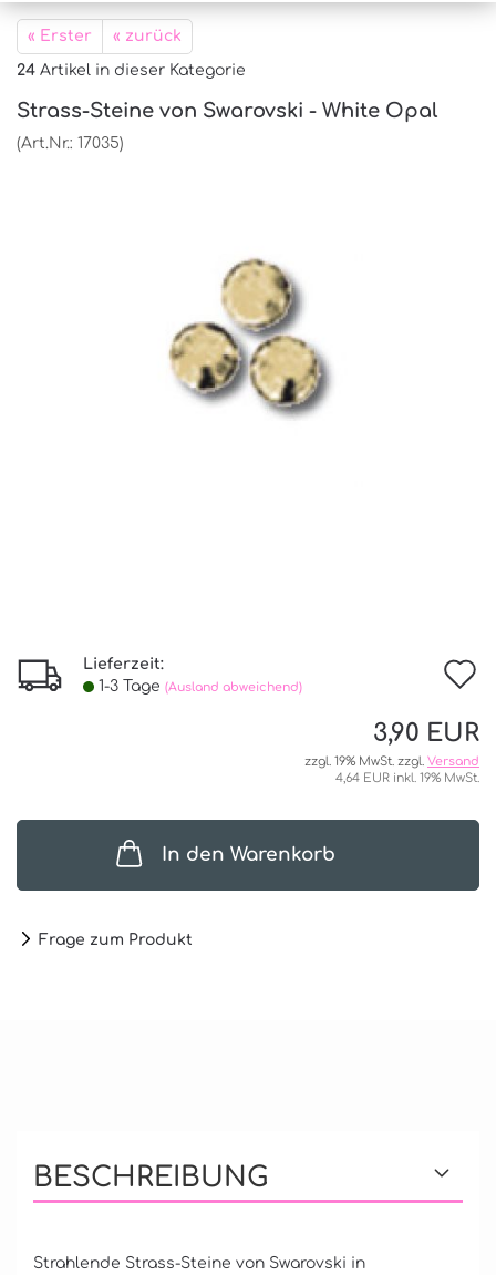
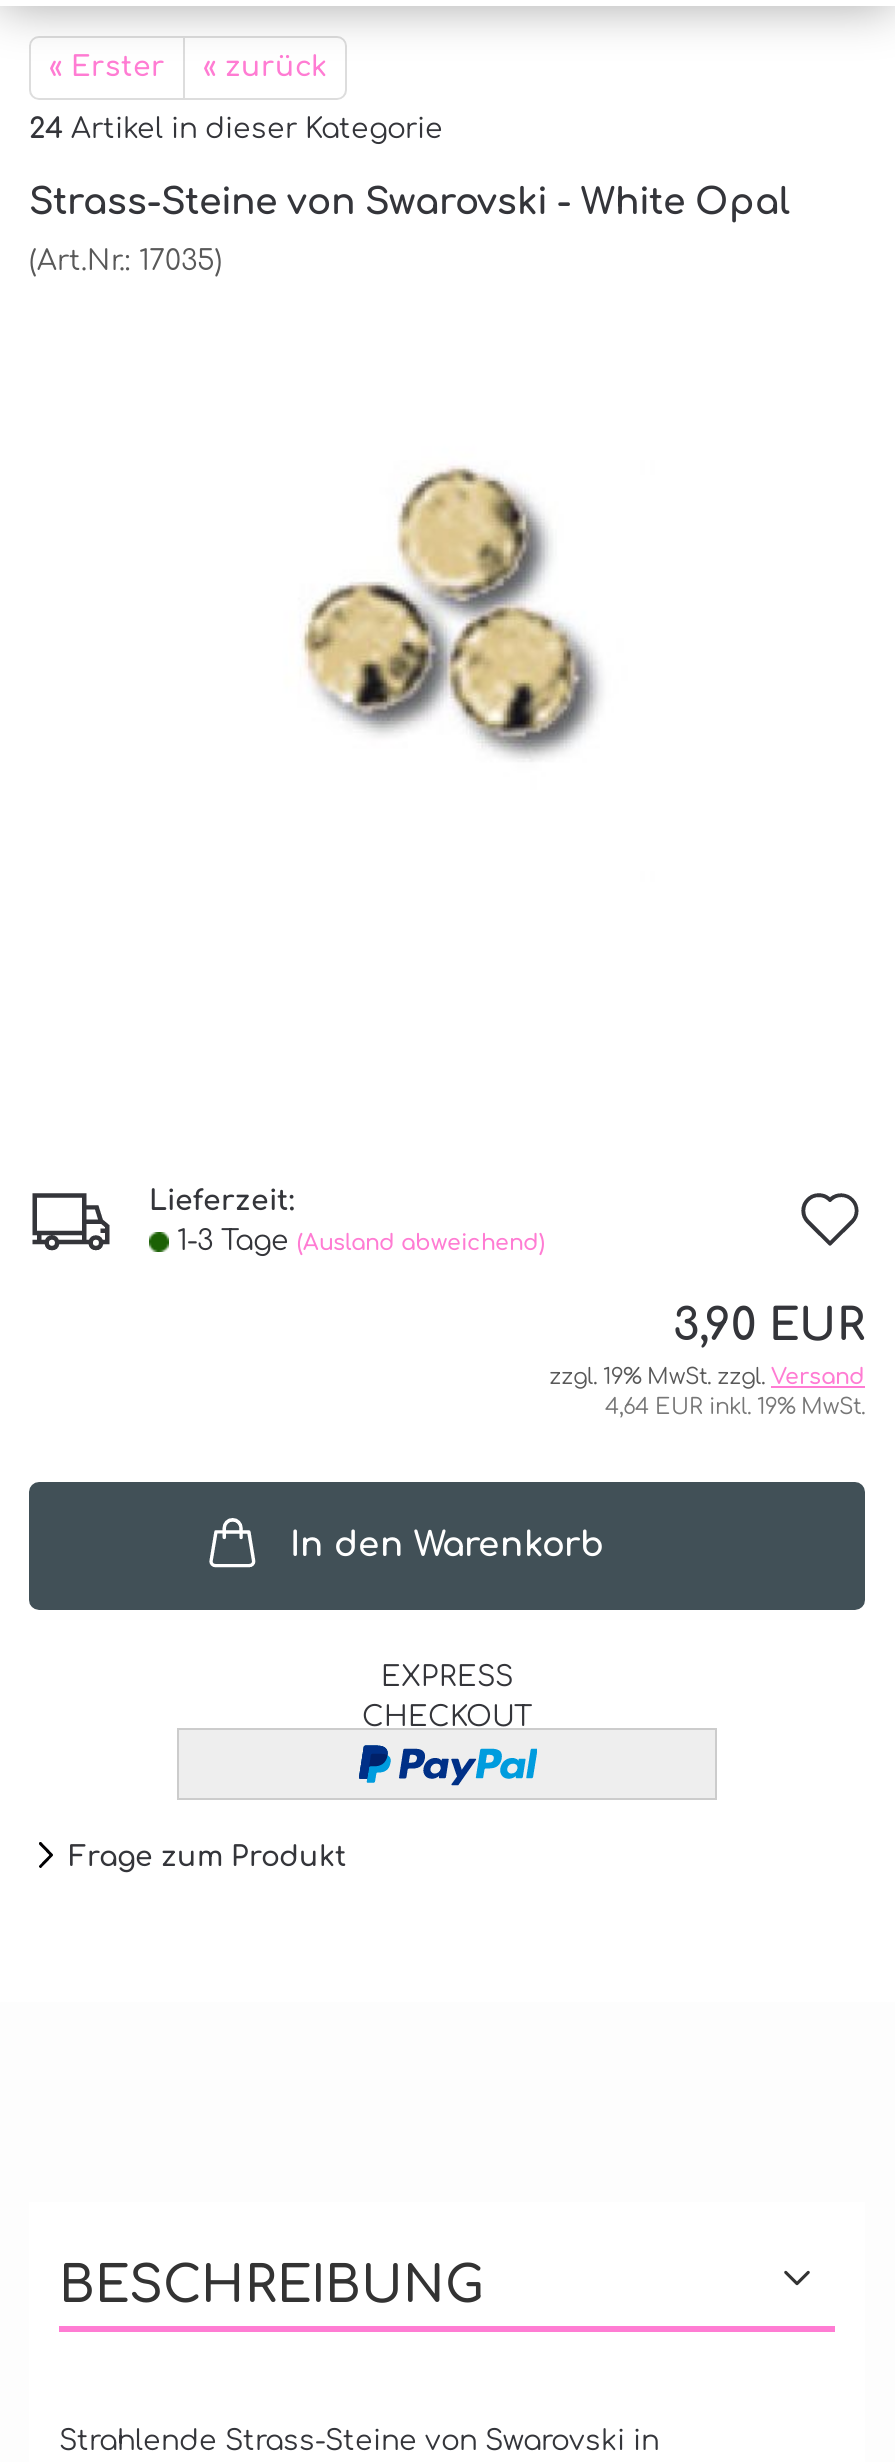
none -> [177,1662,717,1800] [image] | EXPRESS | CHECKOUT

